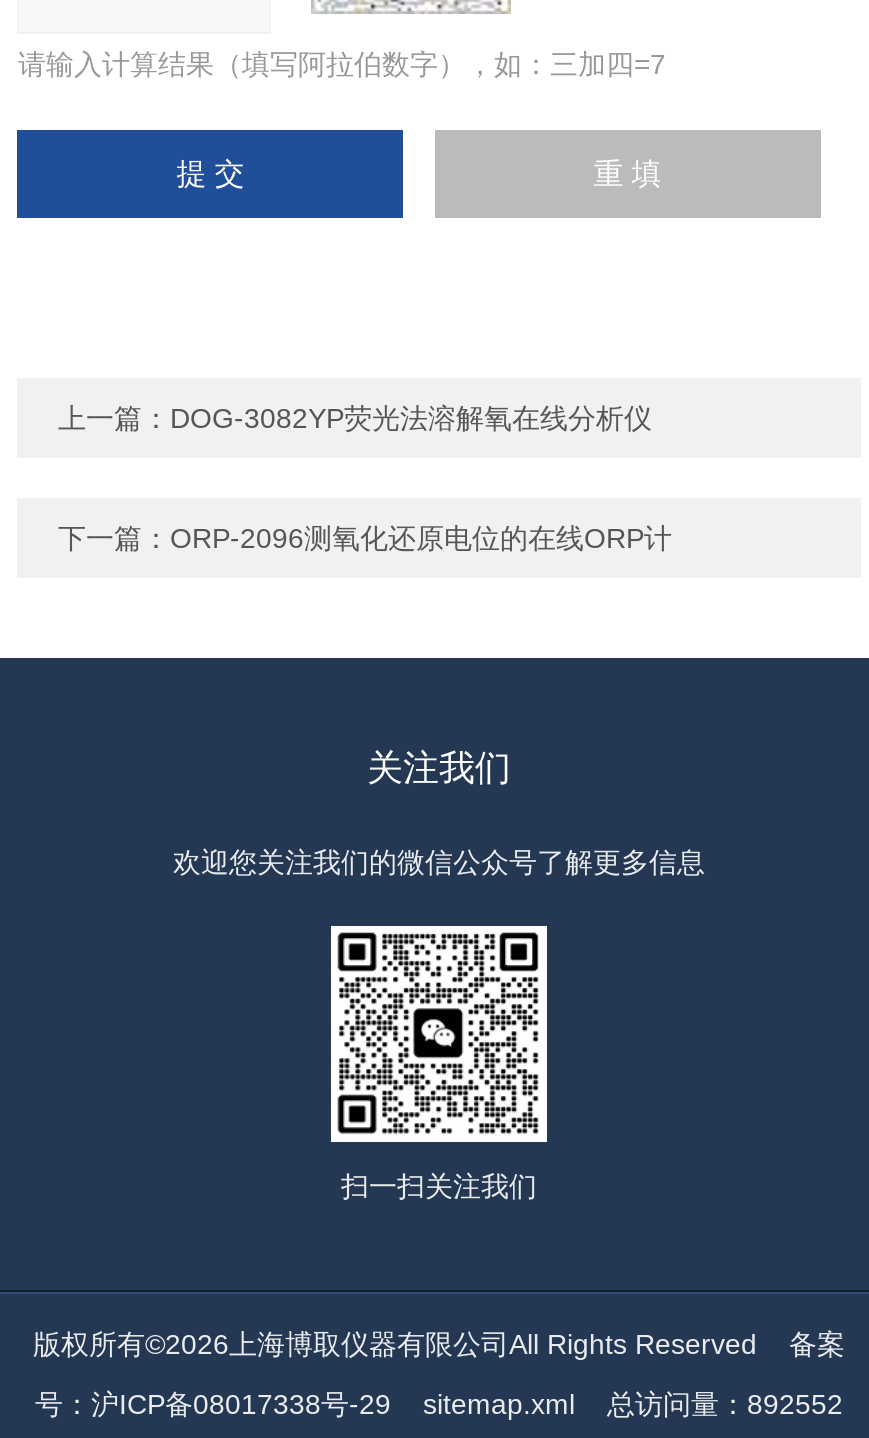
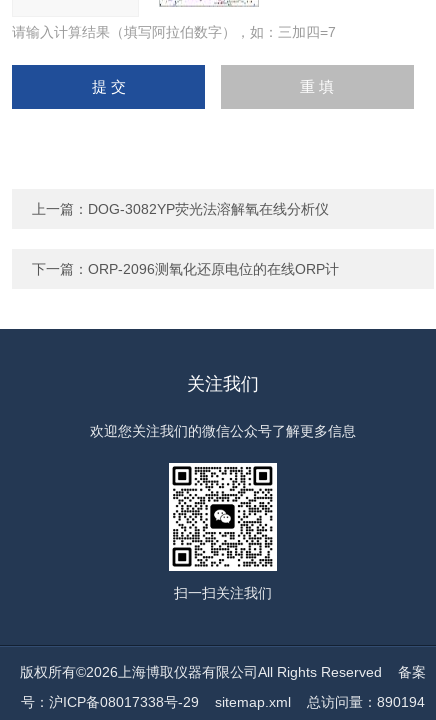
[423,1388,843,1420] sitemap.xml总访问量：892552 -> [215,694,425,710] sitemap.xml总访问量：890194

